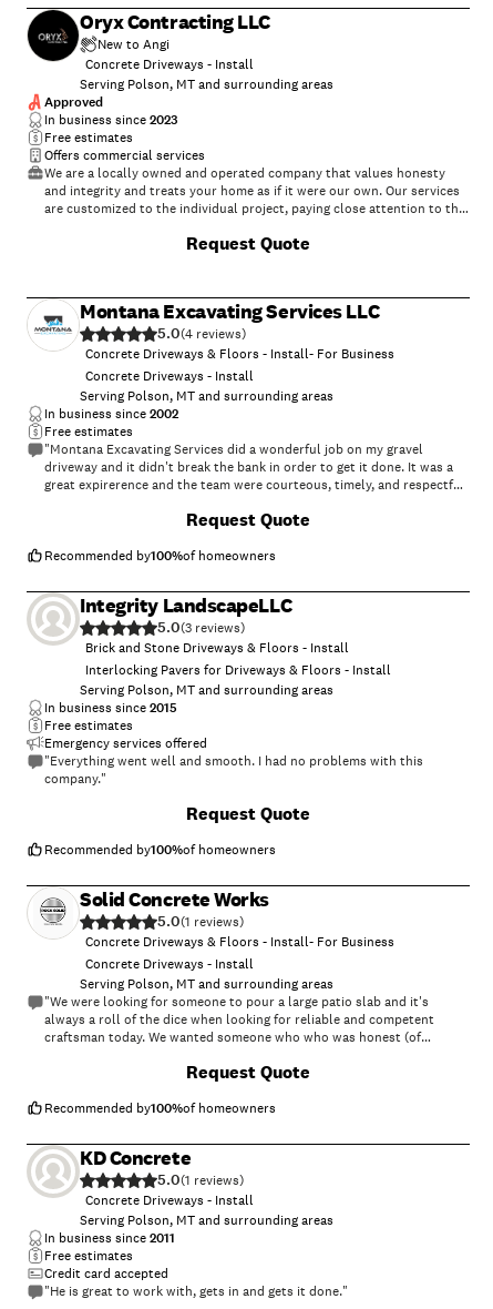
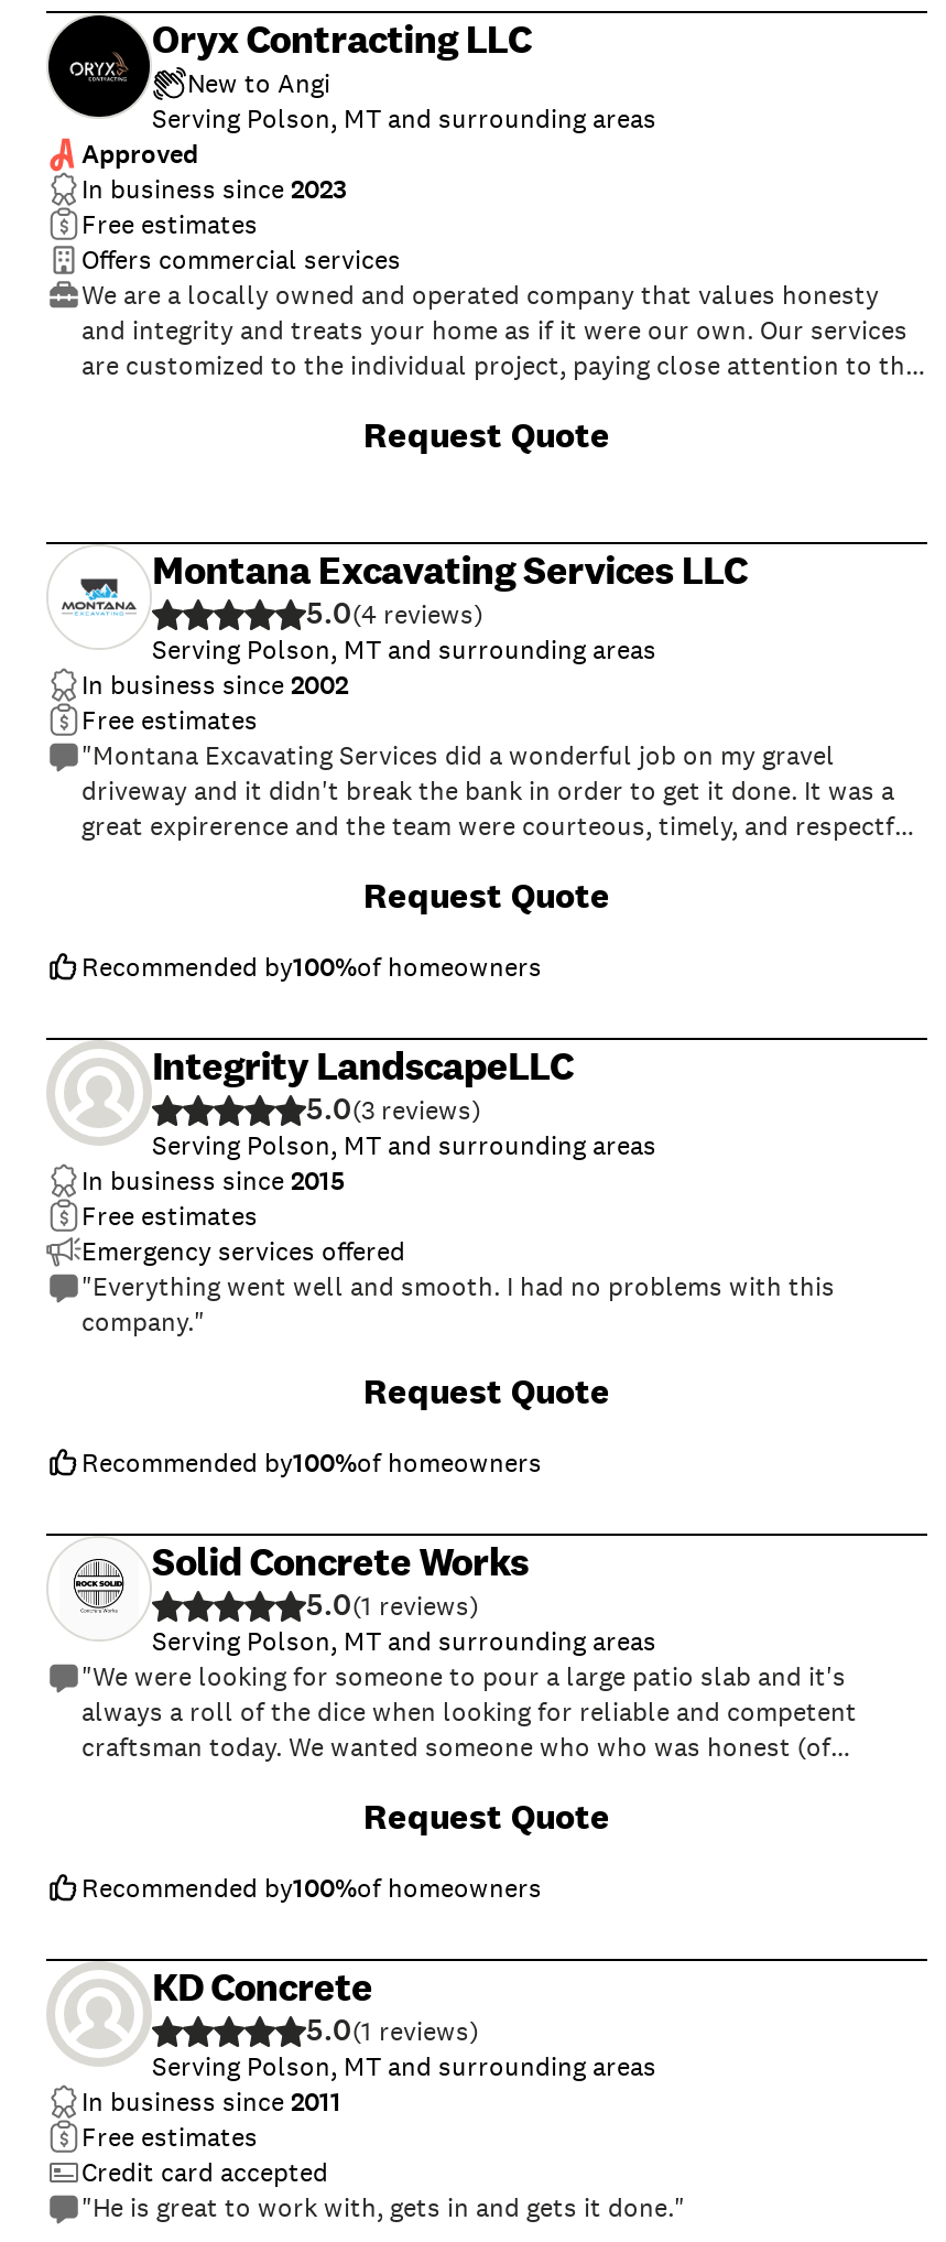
[85,55,254,73] Concrete Driveways - Install -> none
[85,345,394,385] Concrete Driveways & Floors - Install- For Business | Concrete Driveways - Install -> none
[85,639,391,679] Brick and Stone Driveways & Floors - Install | Interlocking Pavers for Driveways & Floors - Install -> none
[85,933,394,973] Concrete Driveways & Floors - Install- For Business | Concrete Driveways - Install -> none
[85,1191,254,1209] Concrete Driveways - Install -> none

